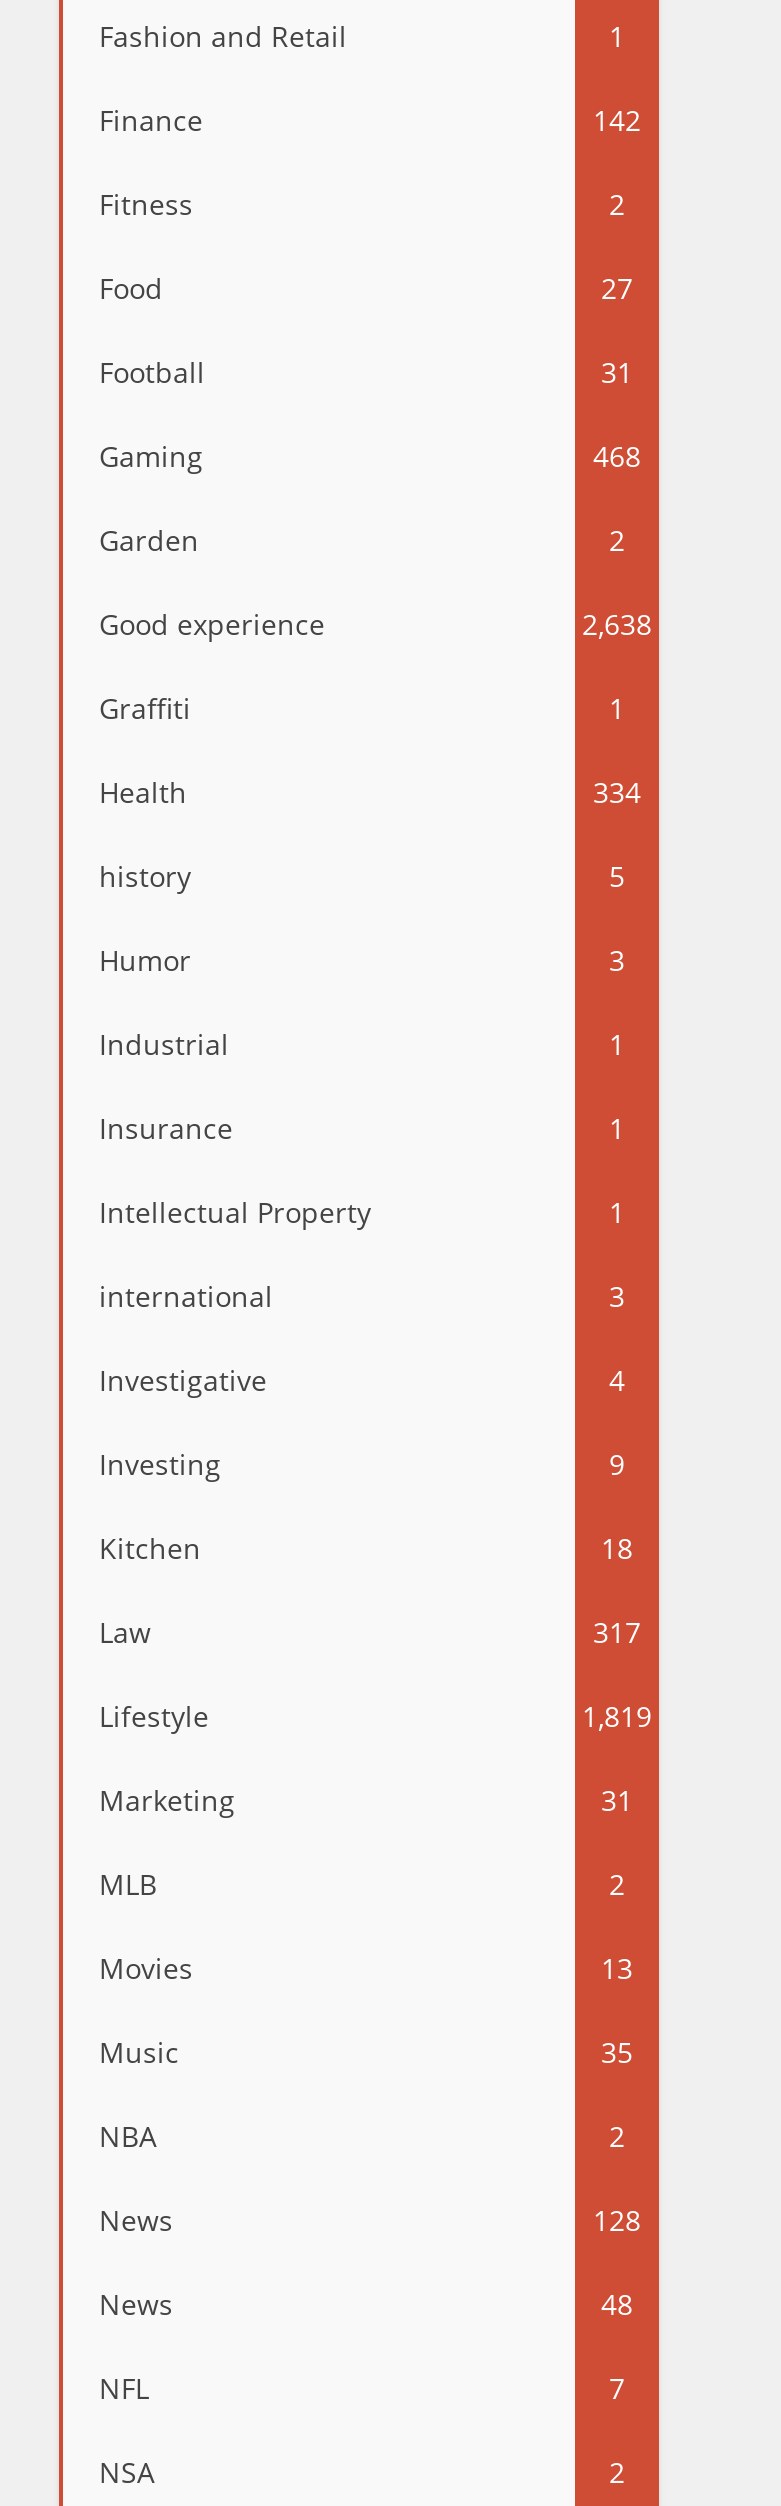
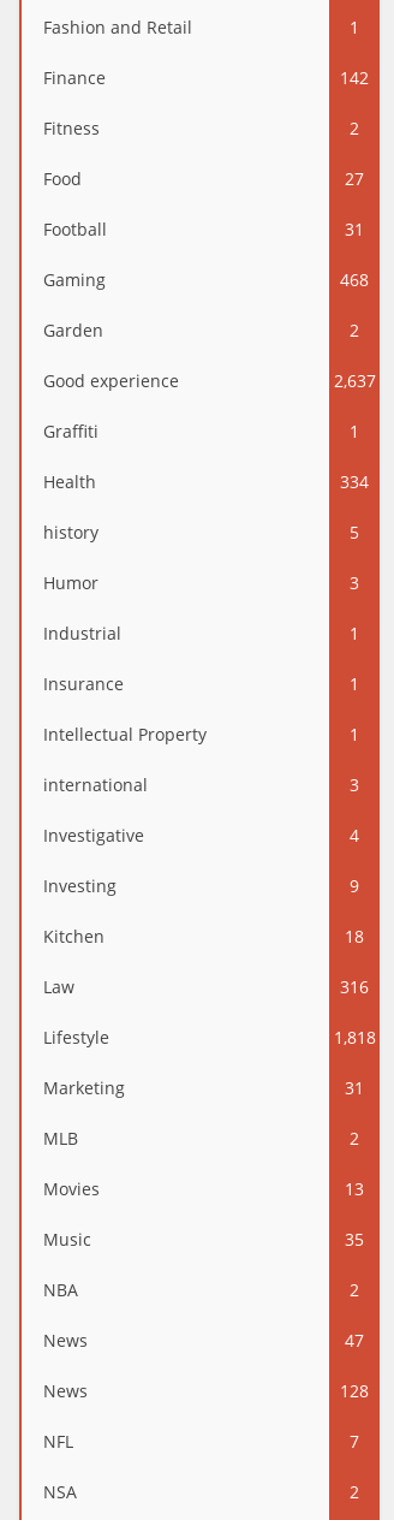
[582,604,652,642] 2,638 -> [333,369,375,391] 2,637
[593,1612,641,1650] 317 -> [340,975,369,997] 316
[582,1696,652,1734] 1,819 -> [333,1025,375,1048] 1,818
[593,2200,641,2238] 128 -> [345,1328,364,1351] 47
[601,2284,633,2322] 48 -> [340,1379,369,1402] 128

